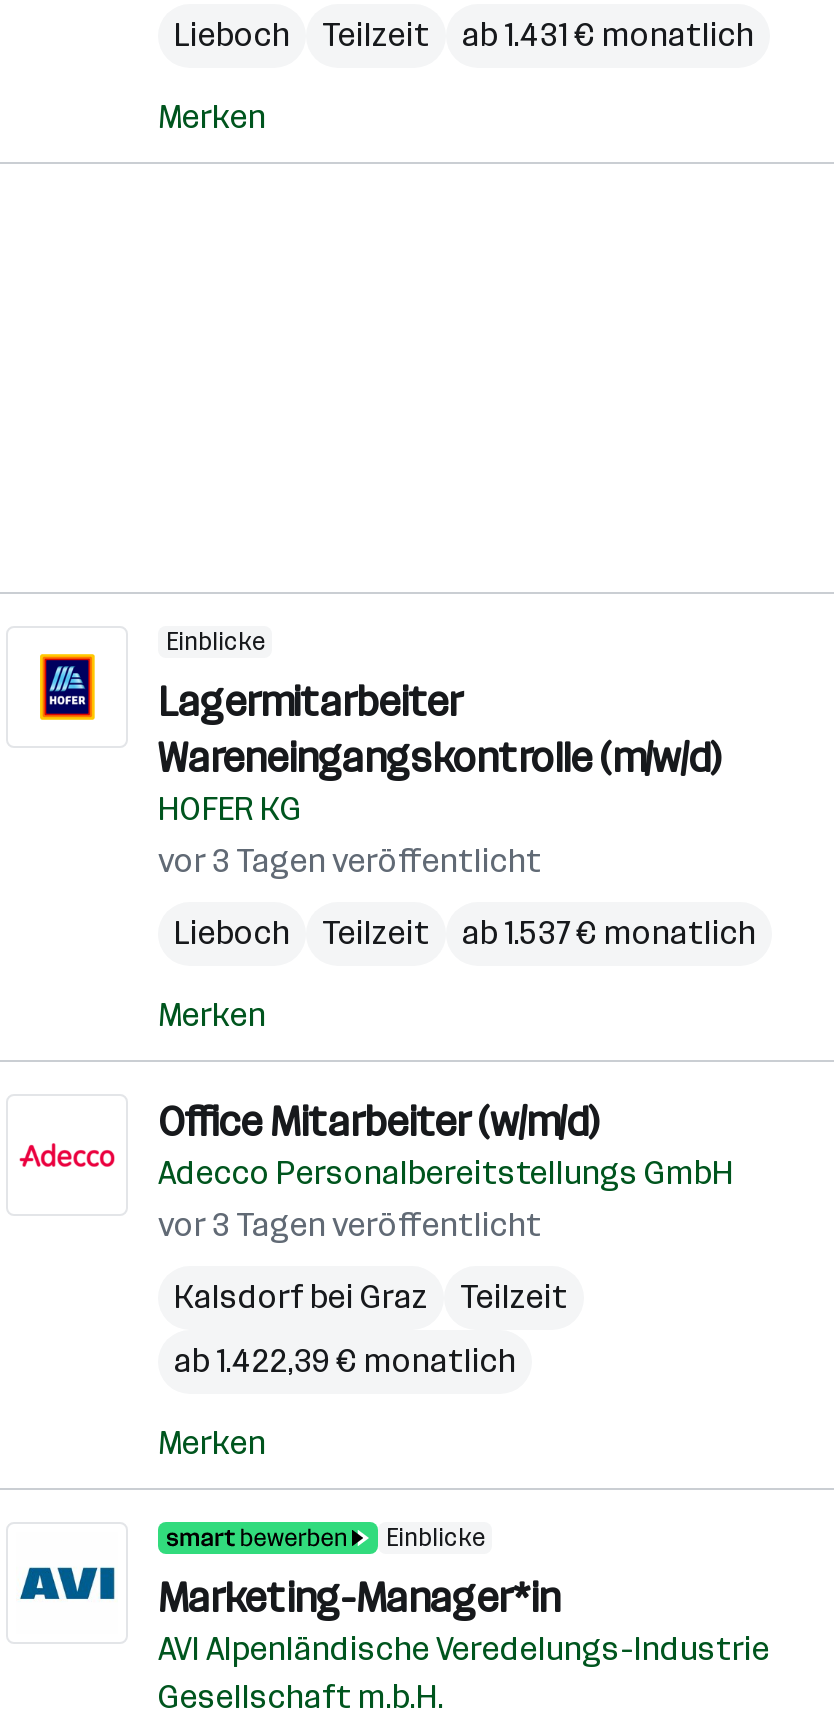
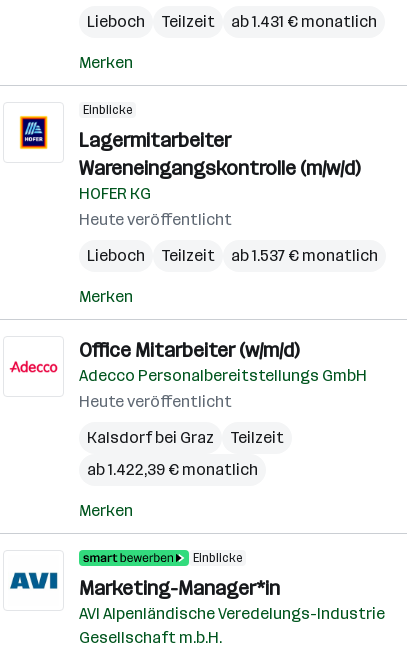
[158,842,542,880] vor 3 Tagen veröffentlicht -> [79,210,232,229] Heute veröffentlicht
[158,1206,542,1244] vor 3 Tagen veröffentlicht -> [79,392,232,411] Heute veröffentlicht

